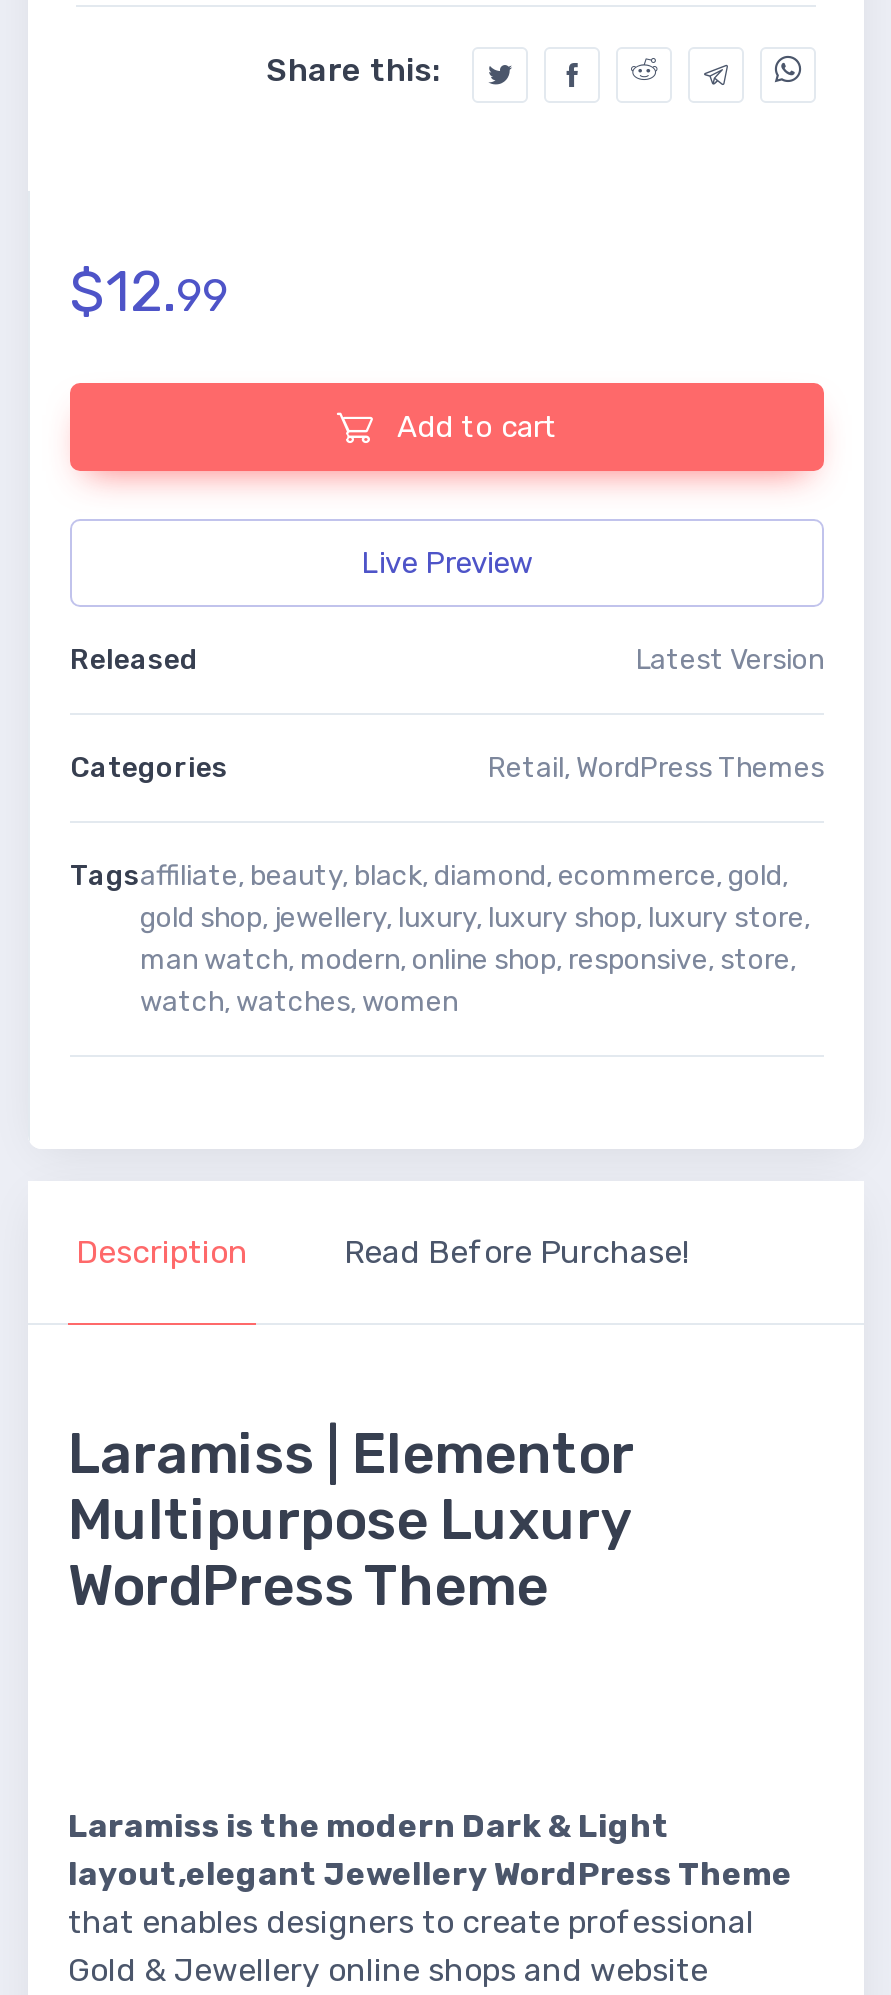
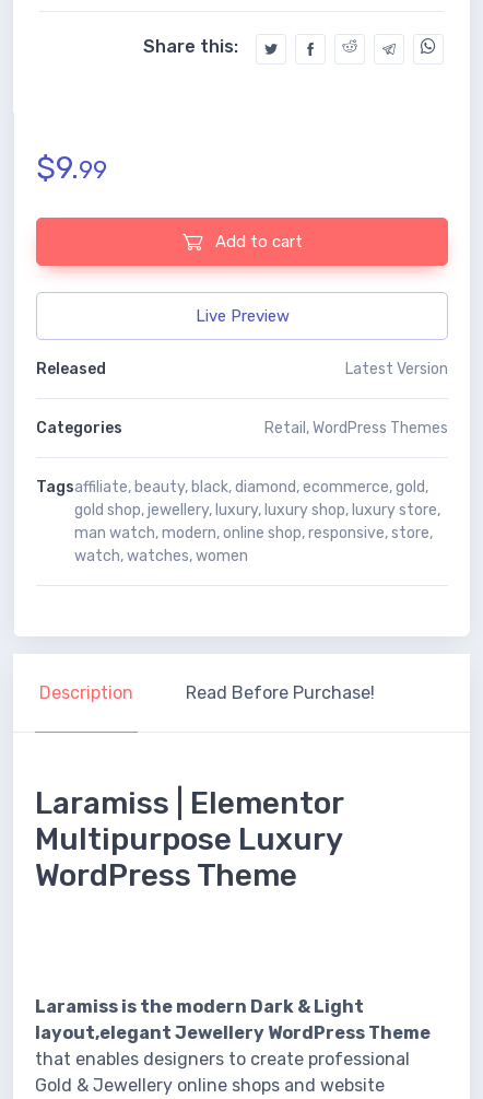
[70,259,228,325] $12.99 -> [36,150,107,186] $9.99

